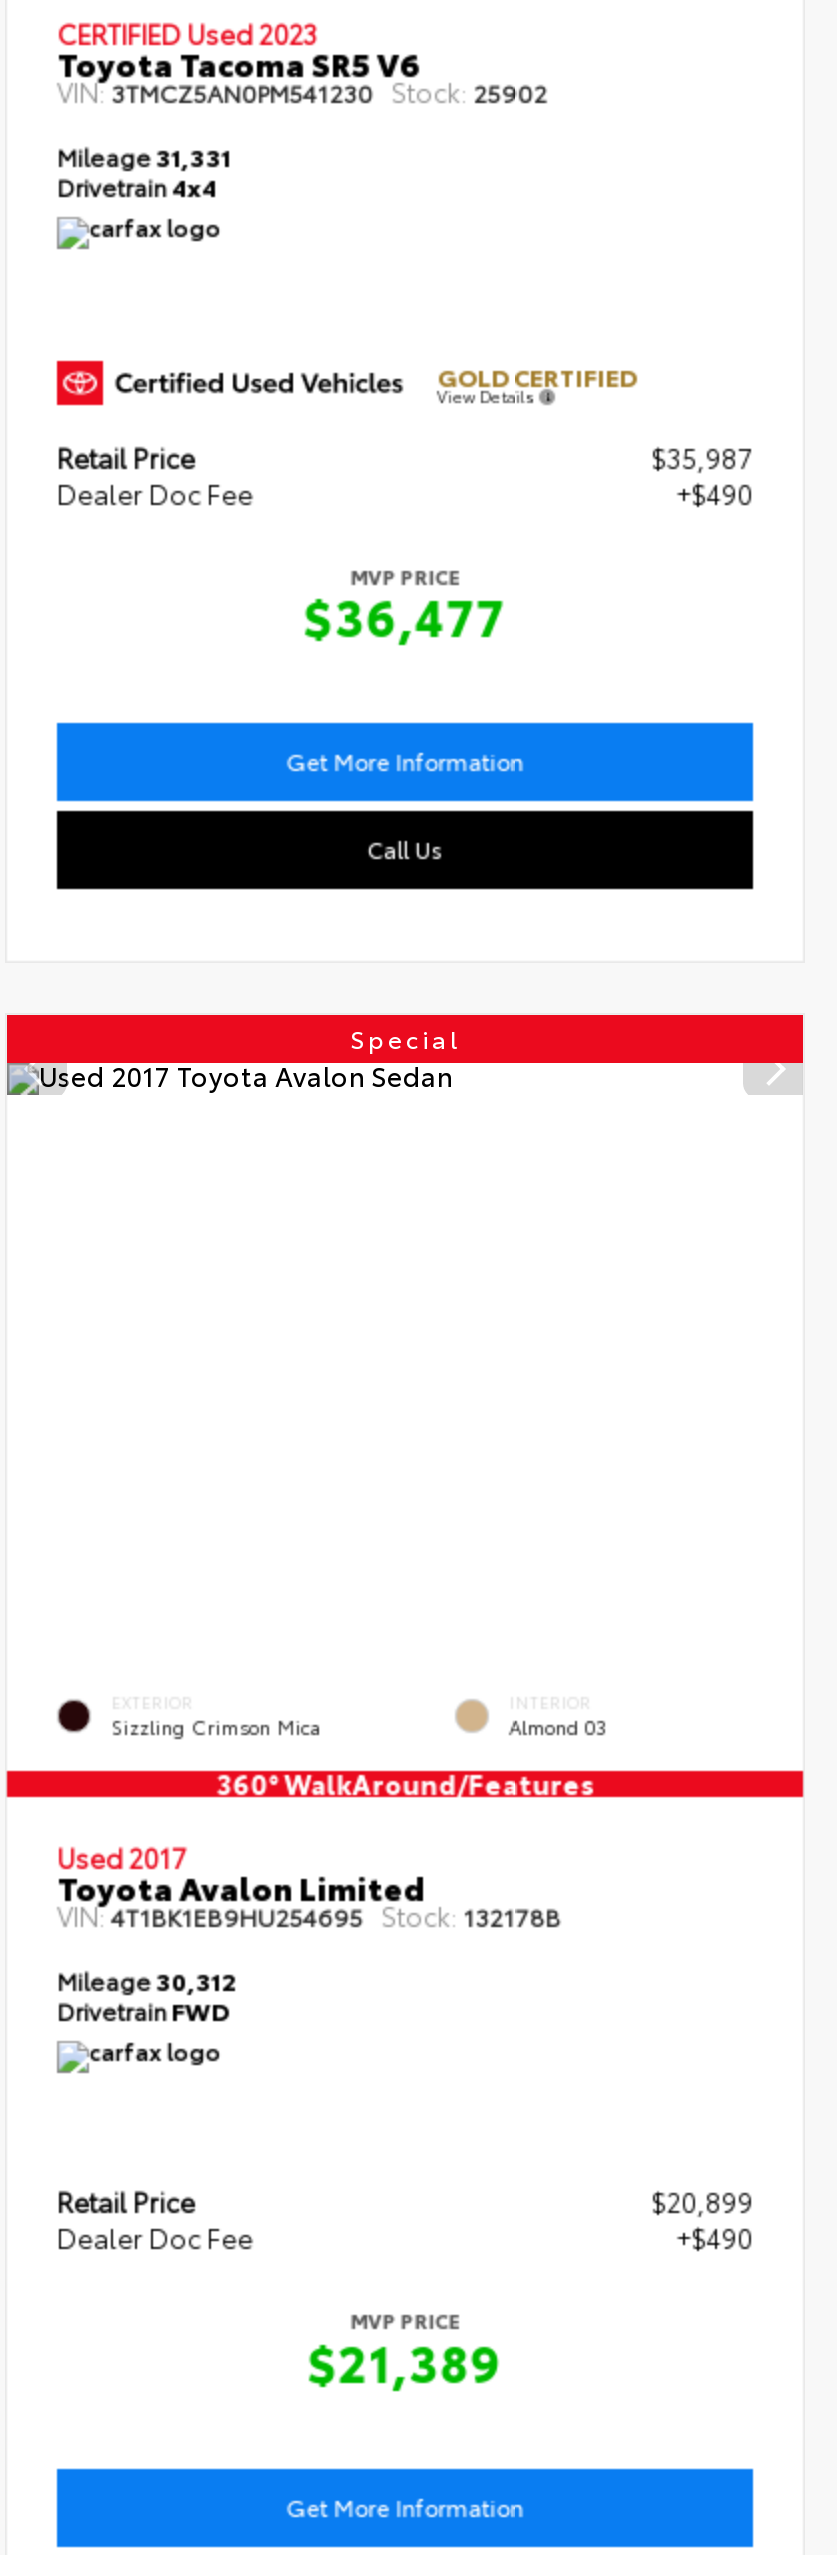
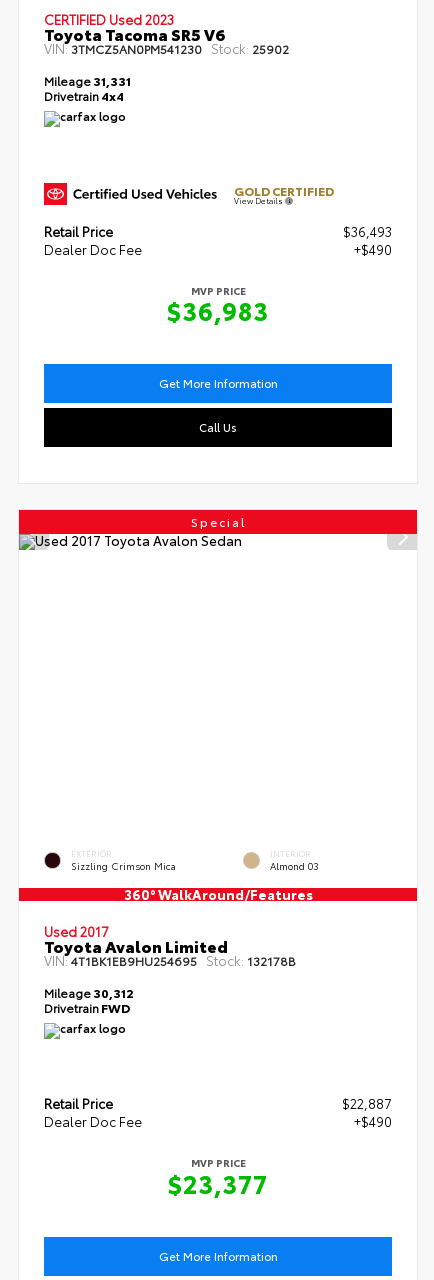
[651,439,753,475] $35,987 -> [343,222,392,240] $36,493
[304,582,506,650] $36,477 -> [167,293,269,327] $36,983
[651,2184,753,2220] $20,899 -> [342,1094,392,1112] $22,887
[308,2327,502,2395] $21,389 -> [168,1166,268,1200] $23,377

